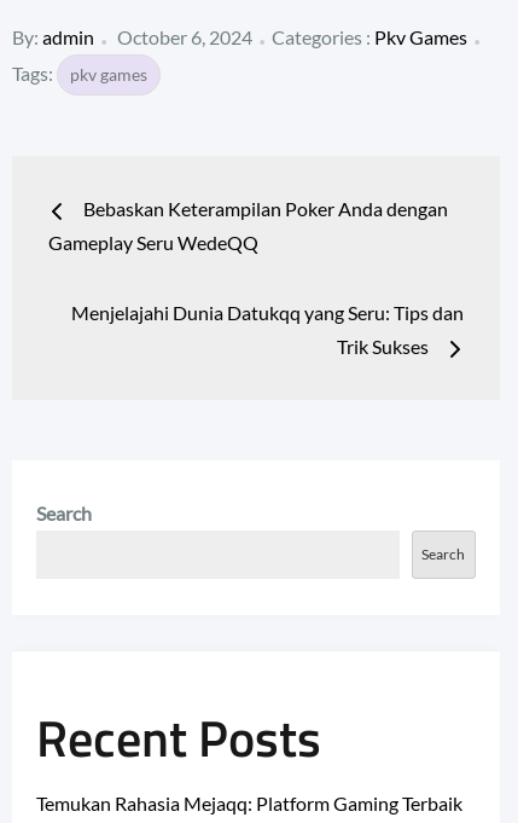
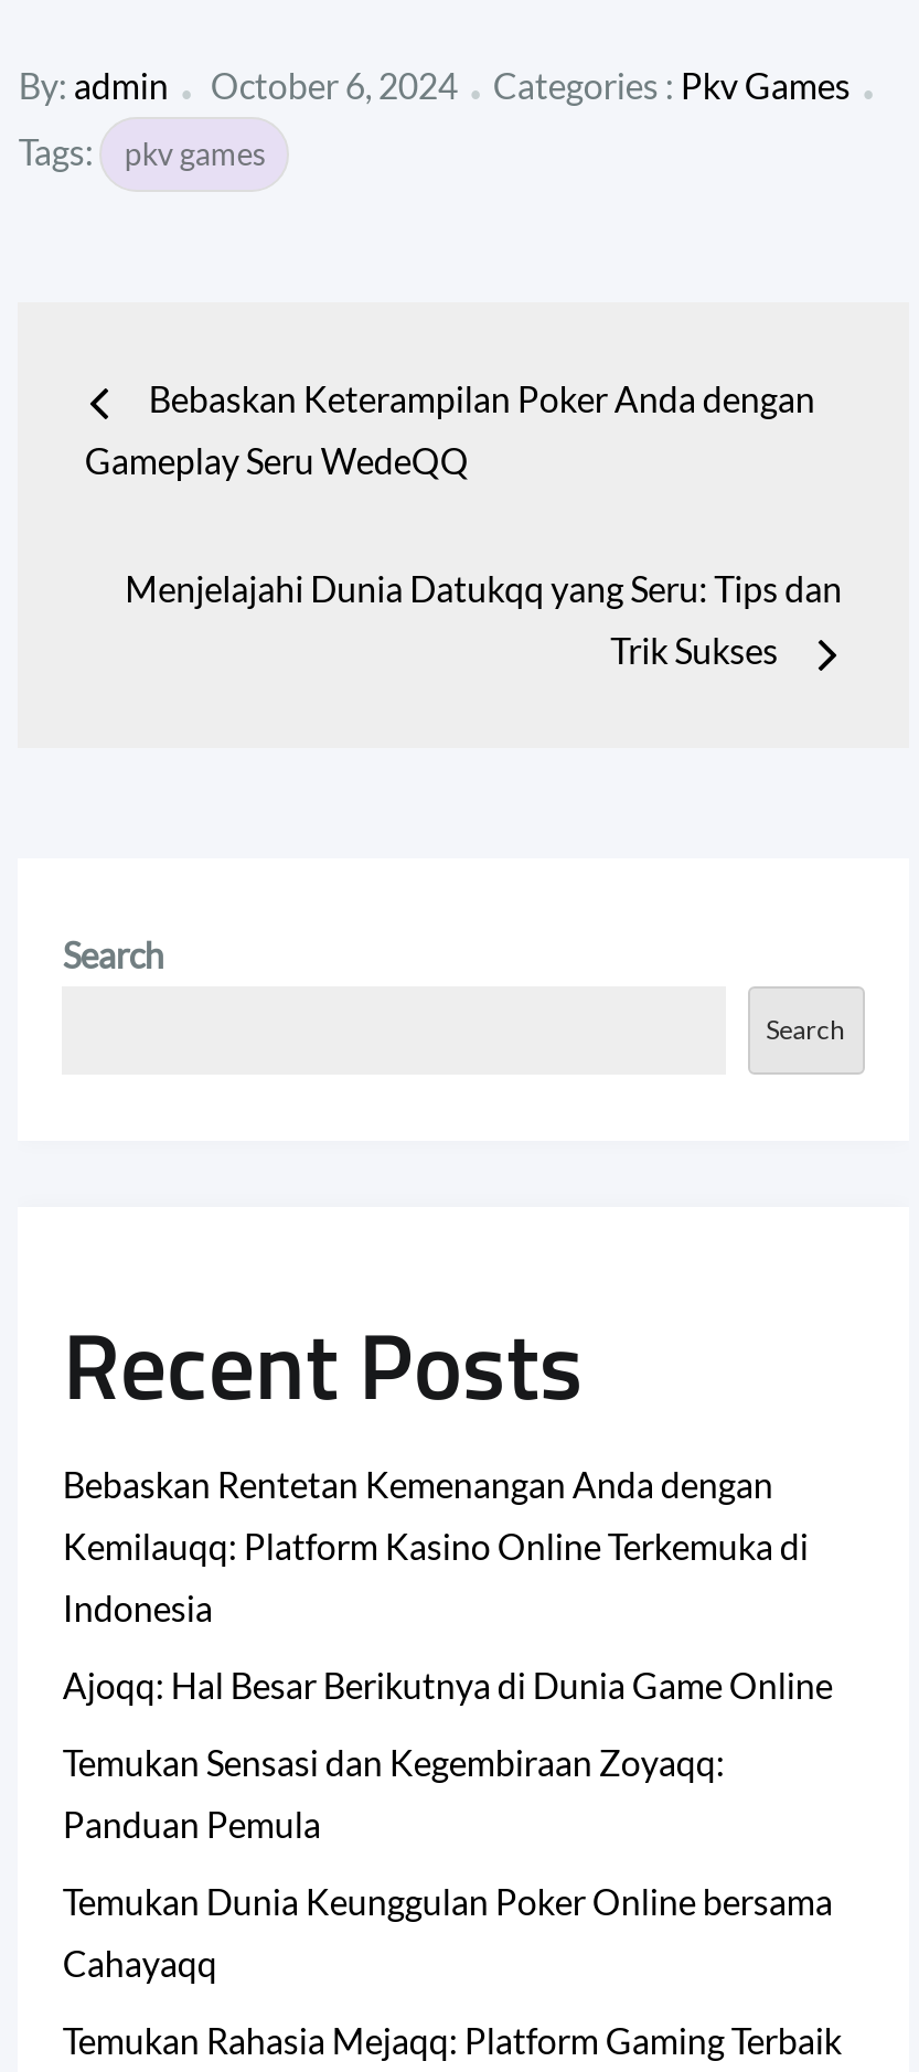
none -> [63,1463,833,1984] Bebaskan Rentetan Kemenangan Anda dengan | Kemilauqq: Platform Kasino Online Terkemuka di | Indonesia | Ajoqq: Hal Besar Berikutnya di Dunia Game Online | Temukan Sensasi dan Kegembiraan Zoyaqq: | Panduan Pemula | Temukan Dunia Keunggulan Poker Online bersama | Cahayaqq

